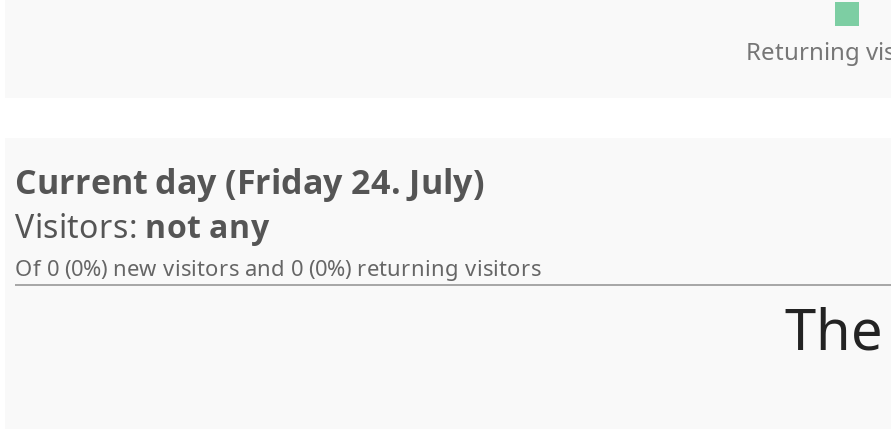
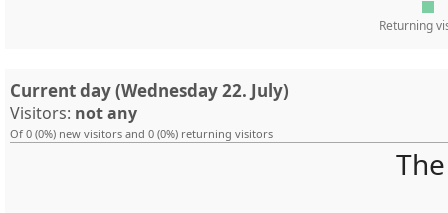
[15,158,485,204] Current day (Friday 24. July) -> [10,79,289,102] Current day (Wednesday 22. July)

